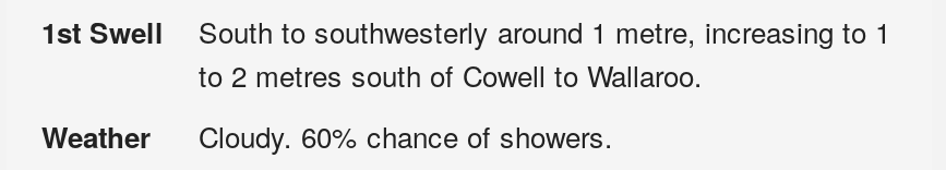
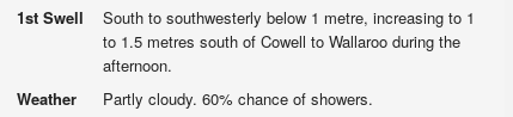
[199,11,890,96] South to southwesterly around 1 metre, increasing to 1 | to 2 metres south of Cowell to Wallaroo. -> [103,6,475,76] South to southwesterly below 1 metre, increasing to 1 | to 1.5 metres south of Cowell to Wallaroo during the | afternoon.
[199,116,613,157] Cloudy. 60% chance of showers. -> [103,87,373,110] Partly cloudy. 60% chance of showers.

